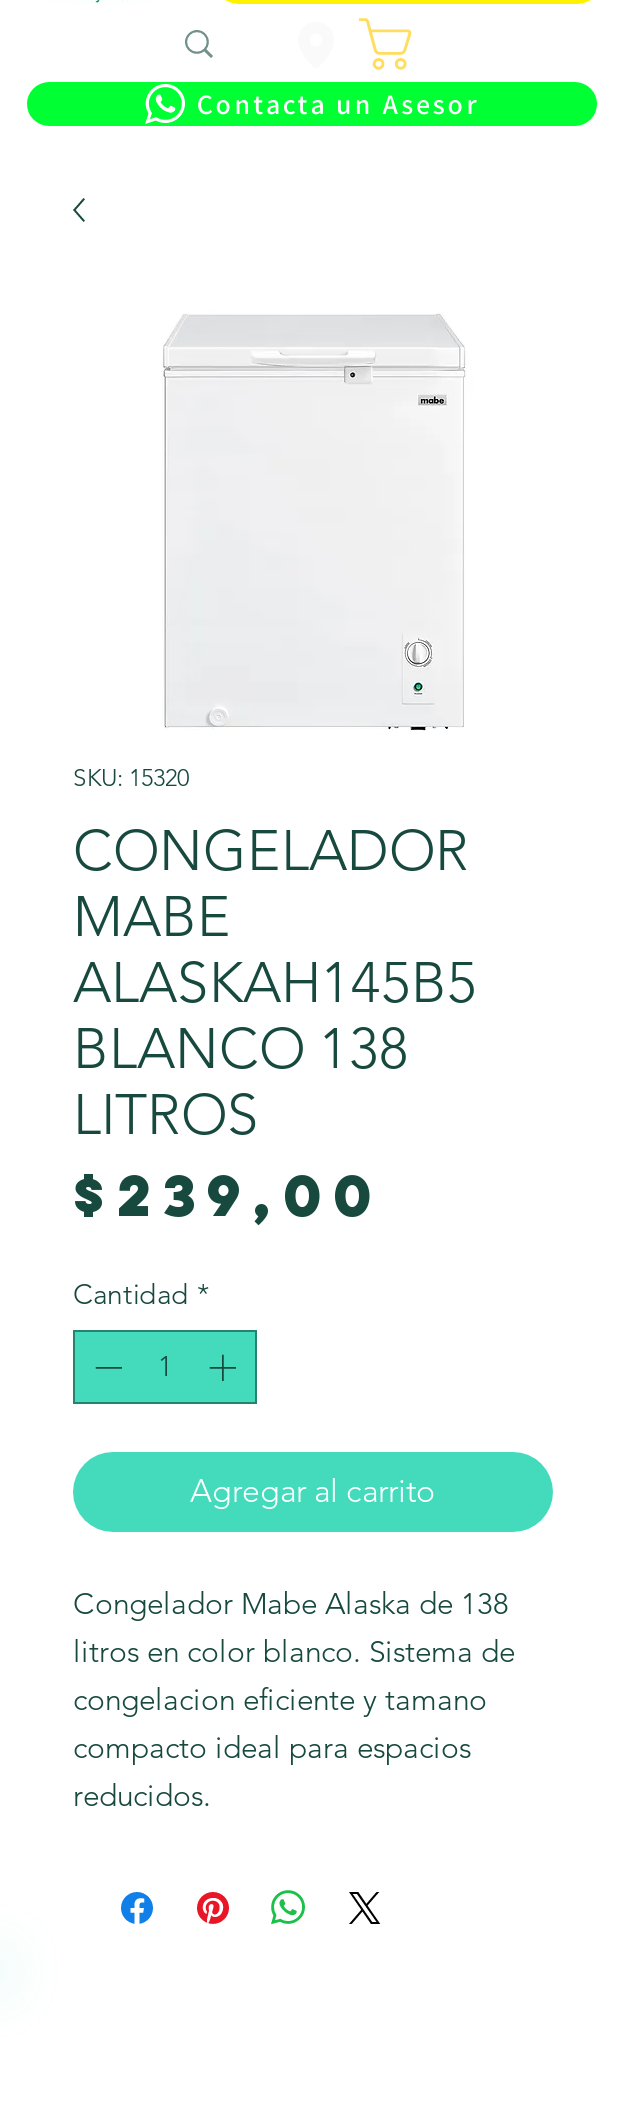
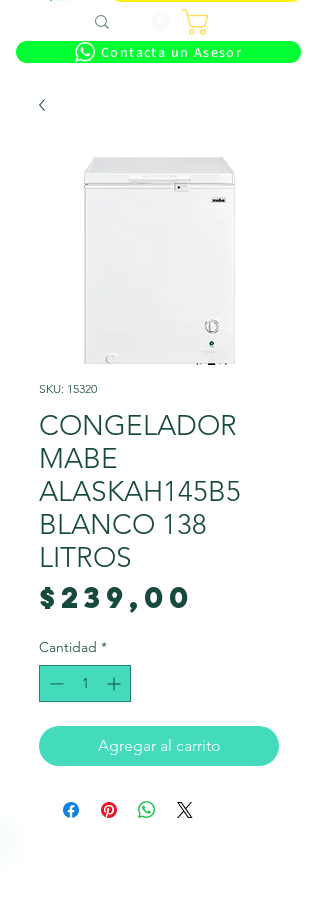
[73,1584,515,1814] Congelador Mabe Alaska de 138 | litros en color blanco. Sistema de | congelacion eficiente y tamano | compacto ideal para espacios | reducidos. -> none

